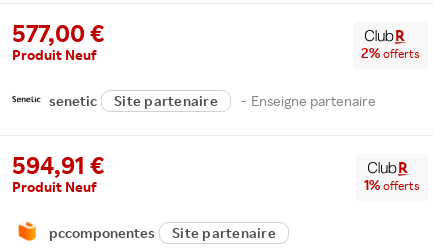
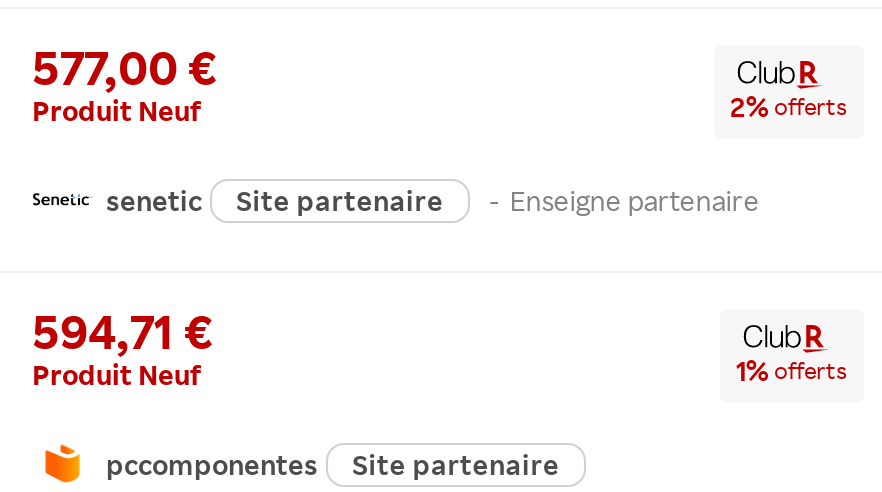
[12,150,85,180] 594,91 -> [32,300,174,360] 594,71

